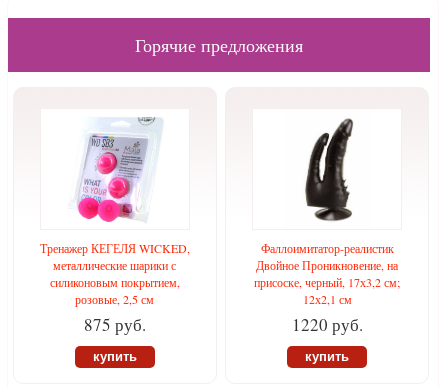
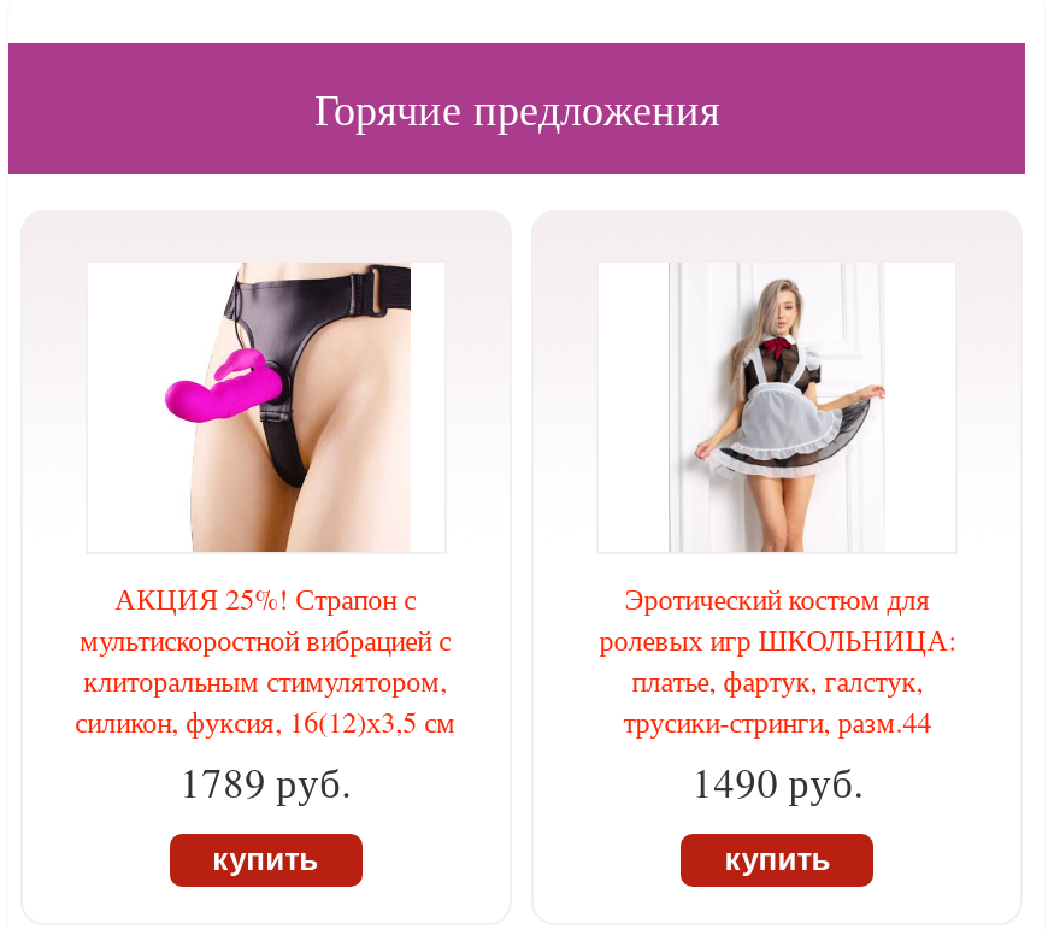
[40,109,190,336] [image] | Тренажер КЕГЕЛЯ WICKED, | металлические шарики с | силиконовым покрытием, | розовые, 2,5 см | 875 руб. -> [75,260,456,810] [image] | АКЦИЯ 25%! Страпон с | мультискоростной вибрацией с | клиторальным стимулятором, | силикон, фуксия, 16(12)х3,5 см | 1789 руб.
[254,116,400,336] [image] | Фаллоимитатор-реалистик | Двойное Проникновение, на | присоске, черный, 17х3,2 см; | 12х2,1 см | 1220 руб. -> [599,277,956,810] [image] | Эротический костюм для | ролевых игр ШКОЛЬНИЦА: | платье, фартук, галстук, | трусики-стринги, разм.44 | 1490 руб.

